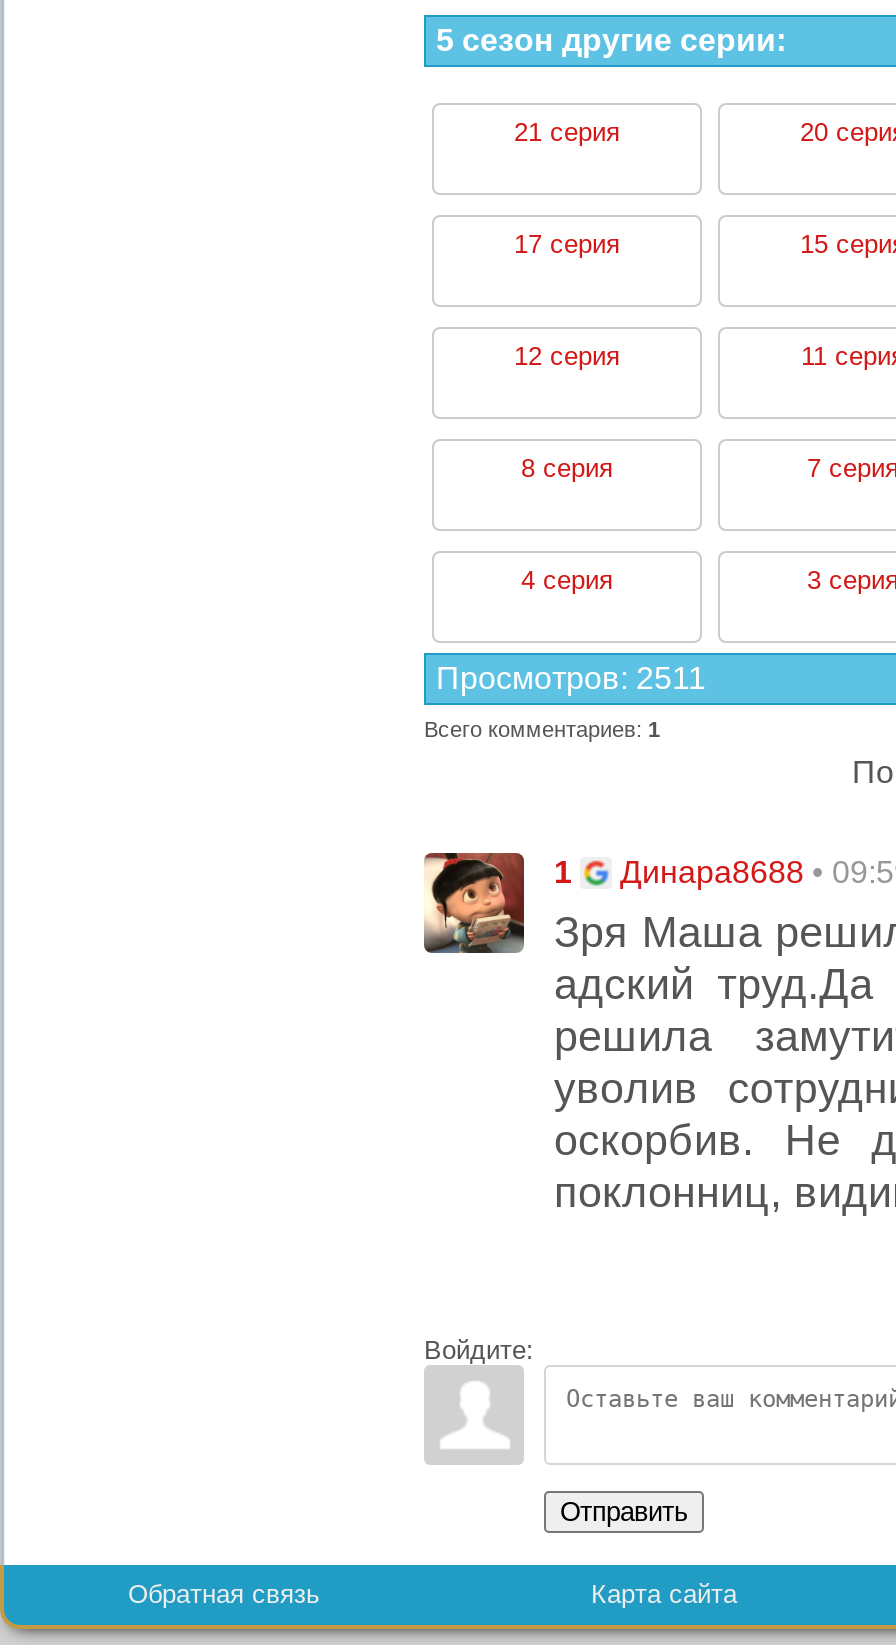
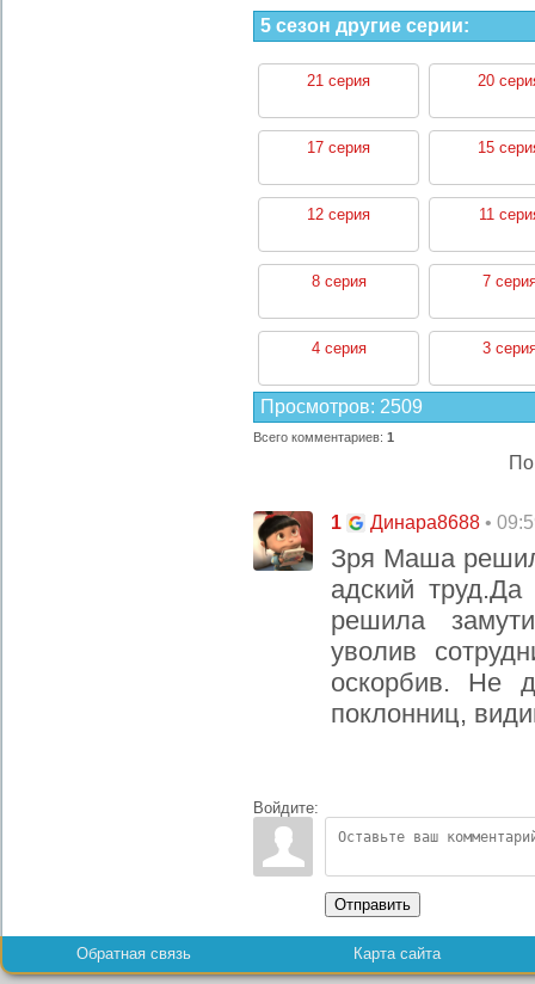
[436,661,706,695] Просмотров: 2511 -> [260,396,423,417] Просмотров: 2509

